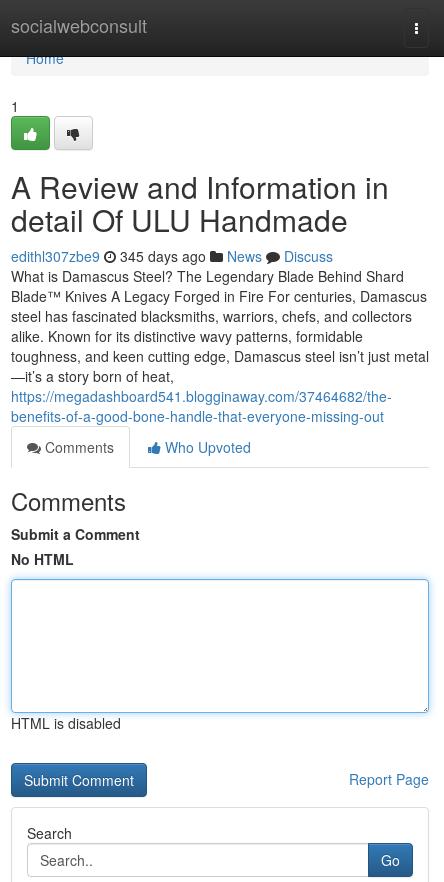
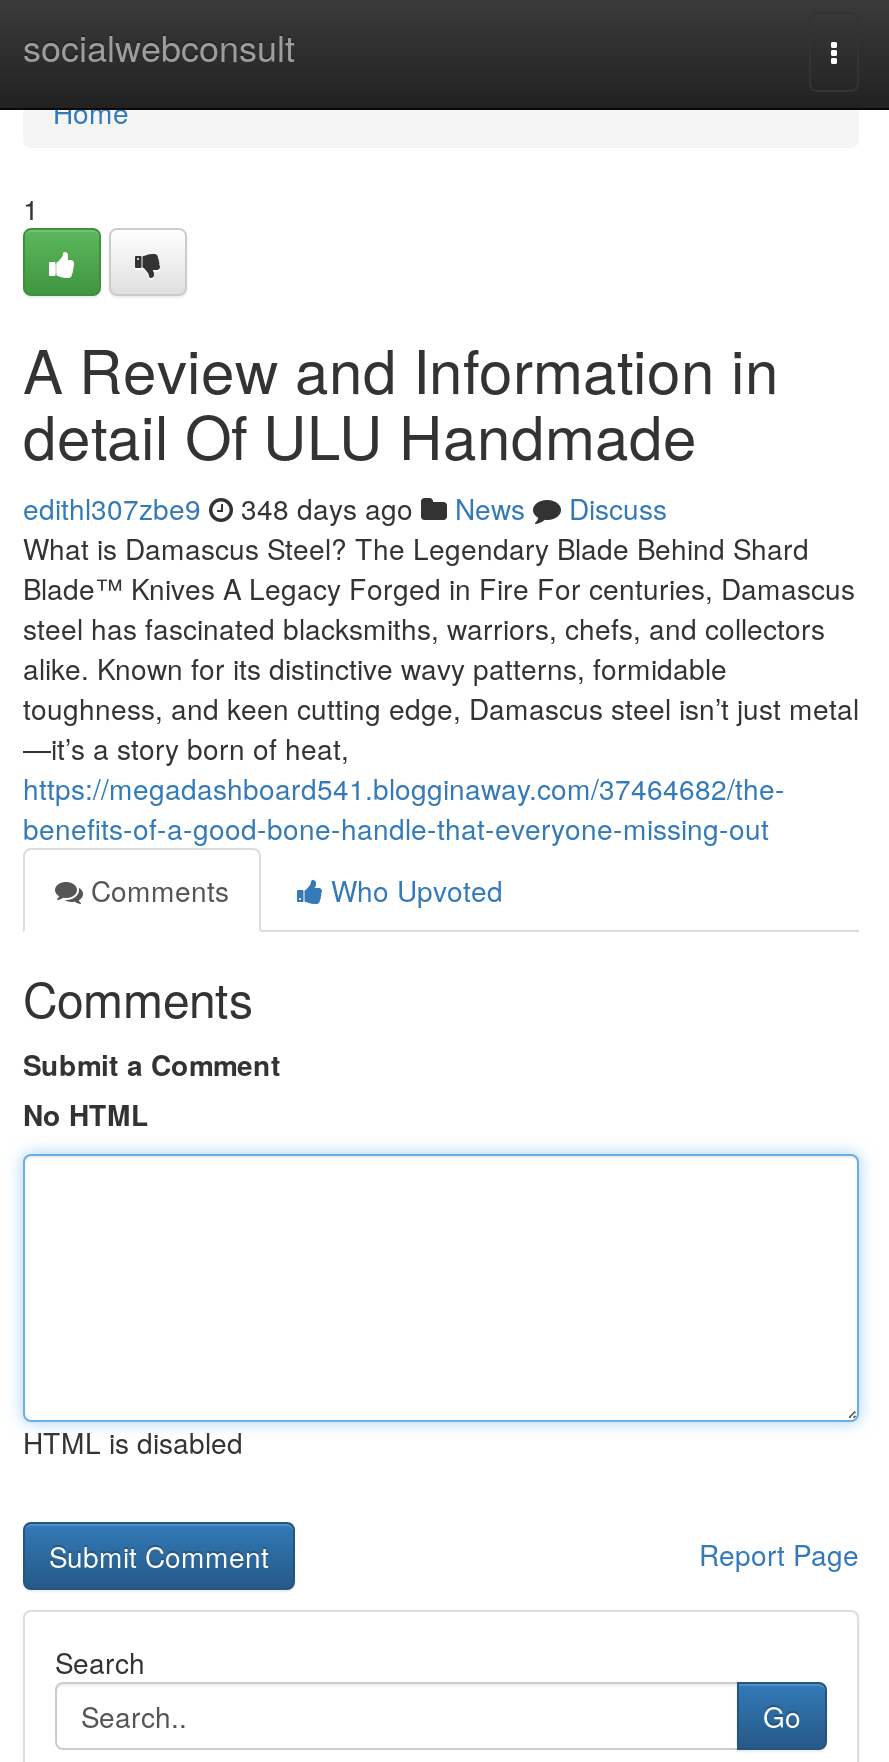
[11,246,333,266] edithl307zbe9 345 days ago News Discuss -> [23,488,667,528] edithl307zbe9 348 days ago News Discuss

